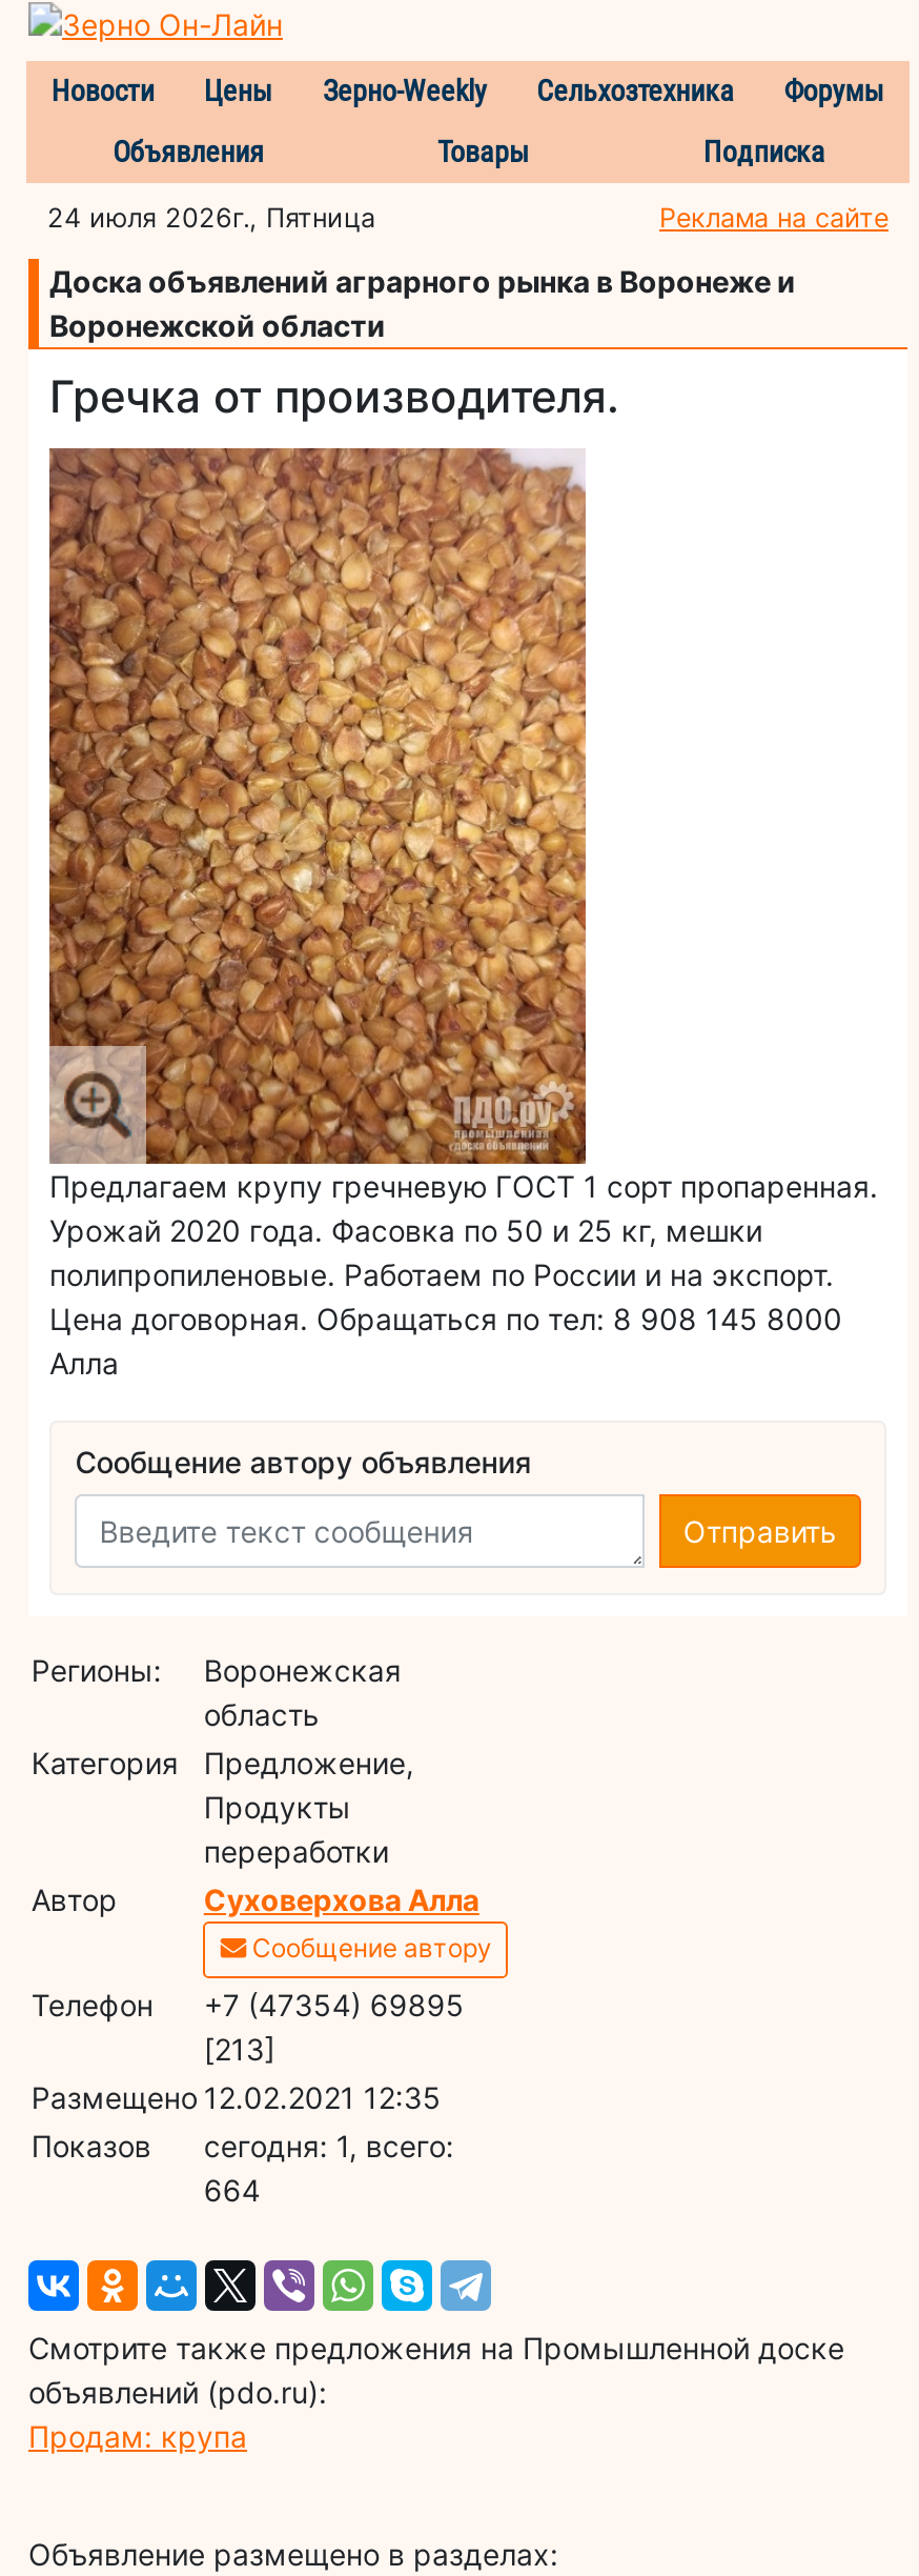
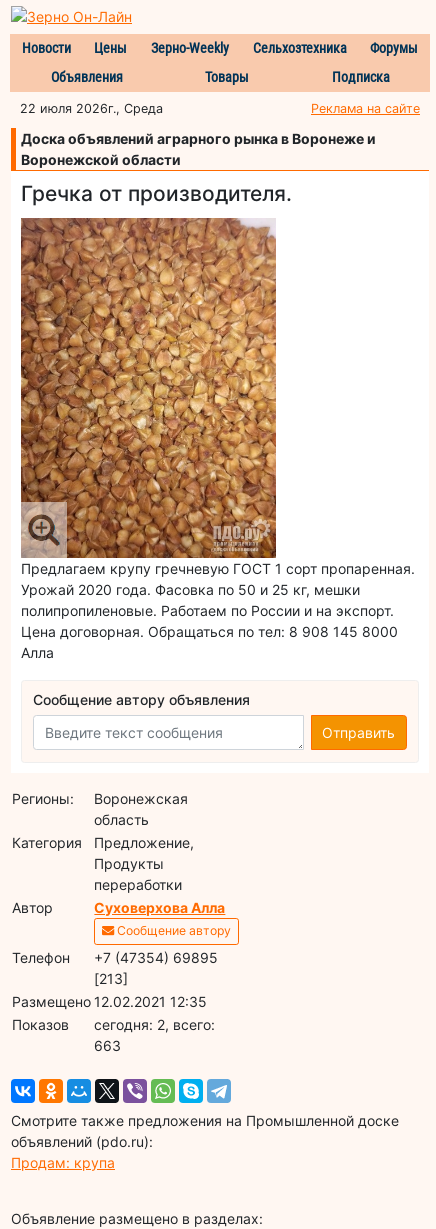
[47,201,375,233] 24 июля 2026г., Пятница -> [20,101,163,116] 22 июля 2026г., Среда
[204,2127,454,2163] cегодня: 1, всего: -> [94,1016,215,1033] cегодня: 2, всего:
[204,2171,261,2207] 664 -> [94,1037,121,1054] 663

